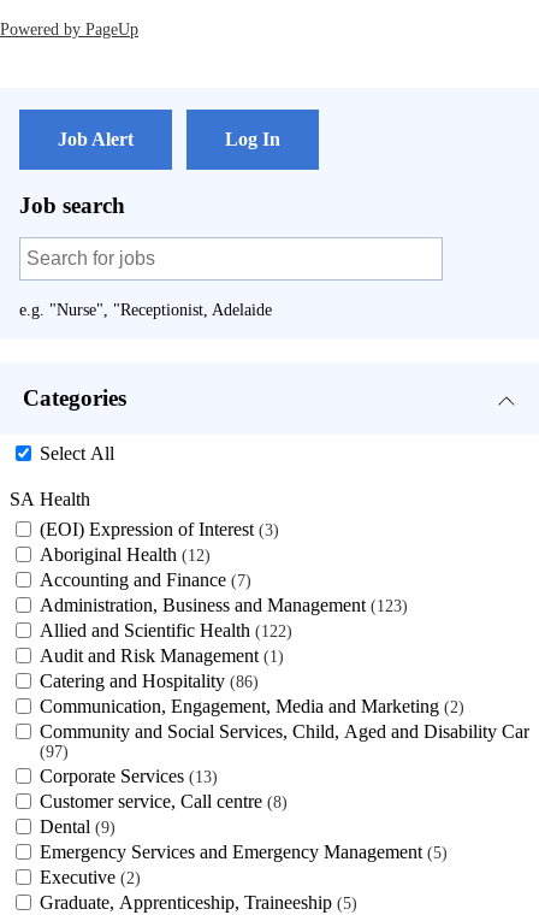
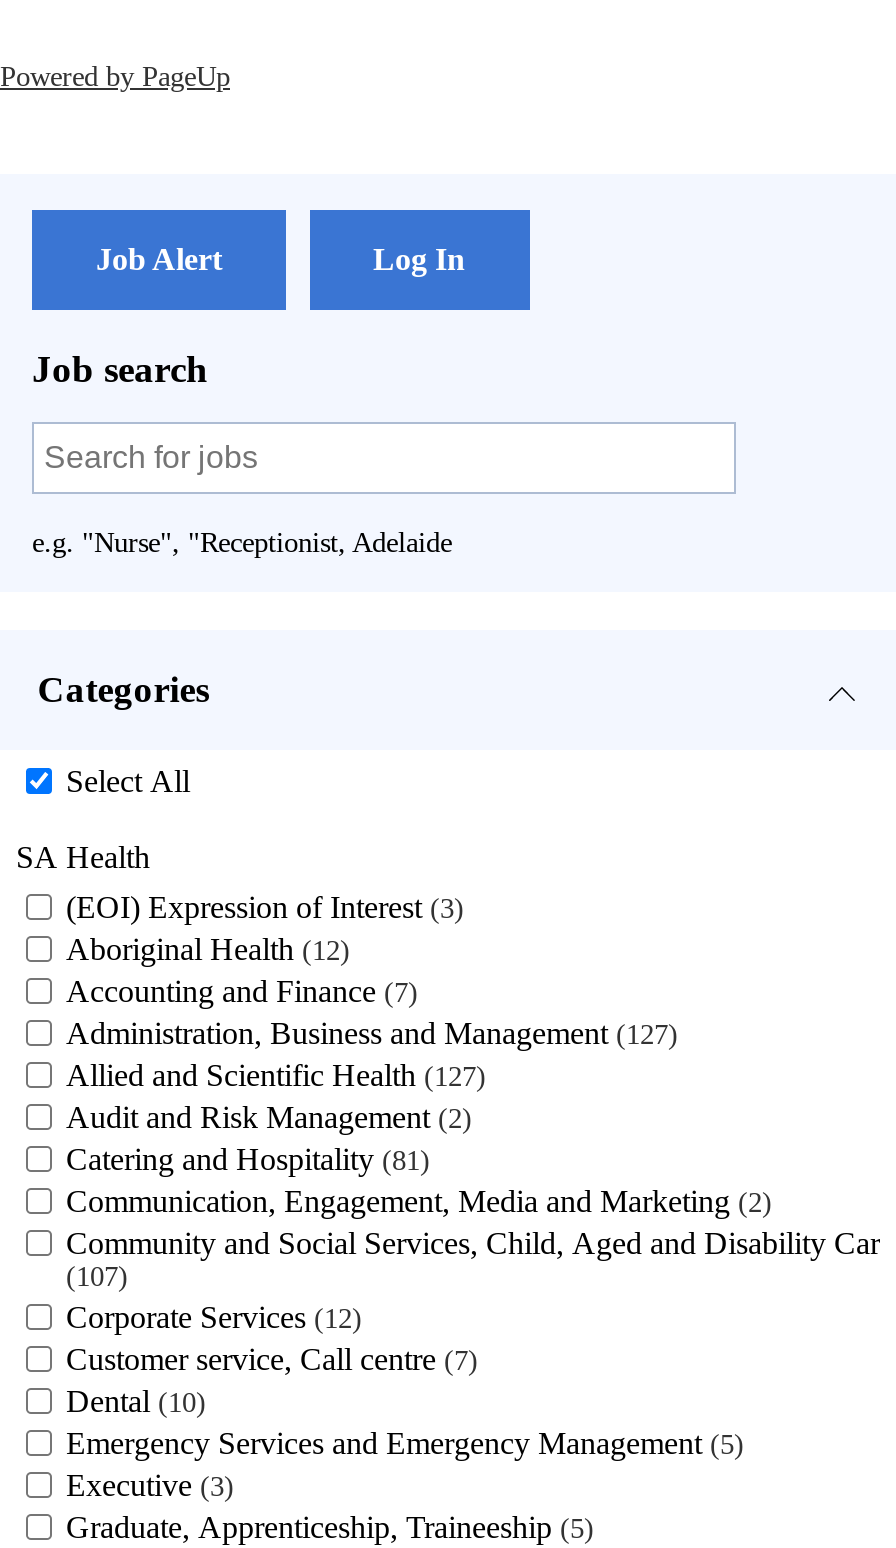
[40,594,402,615] Administration, Business and Management 123 -> [66,1015,668,1049] Administration, Business and Management 127
[40,620,286,640] Allied and Scientific Health 122 -> [66,1057,476,1091] Allied and Scientific Health 127
[40,645,278,665] Audit and Risk Management 1 -> [66,1099,462,1133] Audit and Risk Management 2
[40,670,253,691] Catering and Hospitality 86 -> [66,1141,420,1175] Catering and Hospitality 81
[46,741,63,760] 97 -> [76,1259,118,1291] 107
[40,765,212,786] Corporate Services 13 -> [66,1299,352,1333] Corporate Services 12
[40,791,282,811] Customer service, Call centre 8 -> [66,1341,468,1375] Customer service, Call centre 7
[40,816,109,836] Dental 9 -> [66,1383,196,1417] Dental 10
[40,866,135,887] Executive 2 -> [66,1467,224,1501] Executive 3

